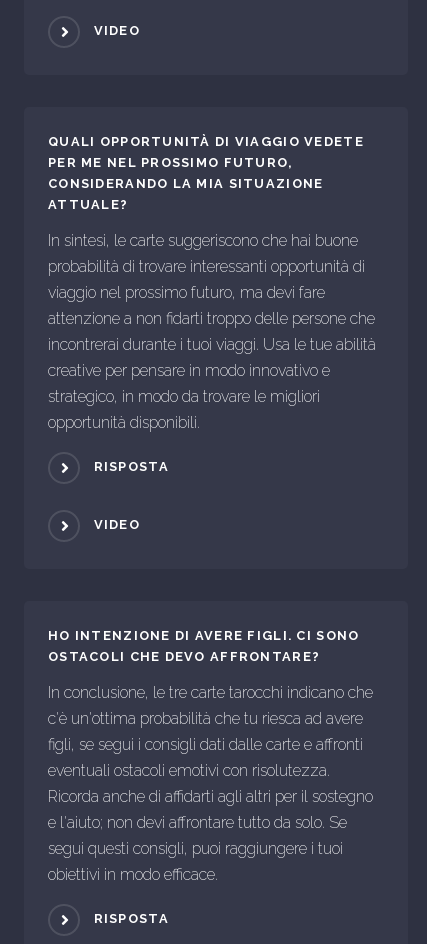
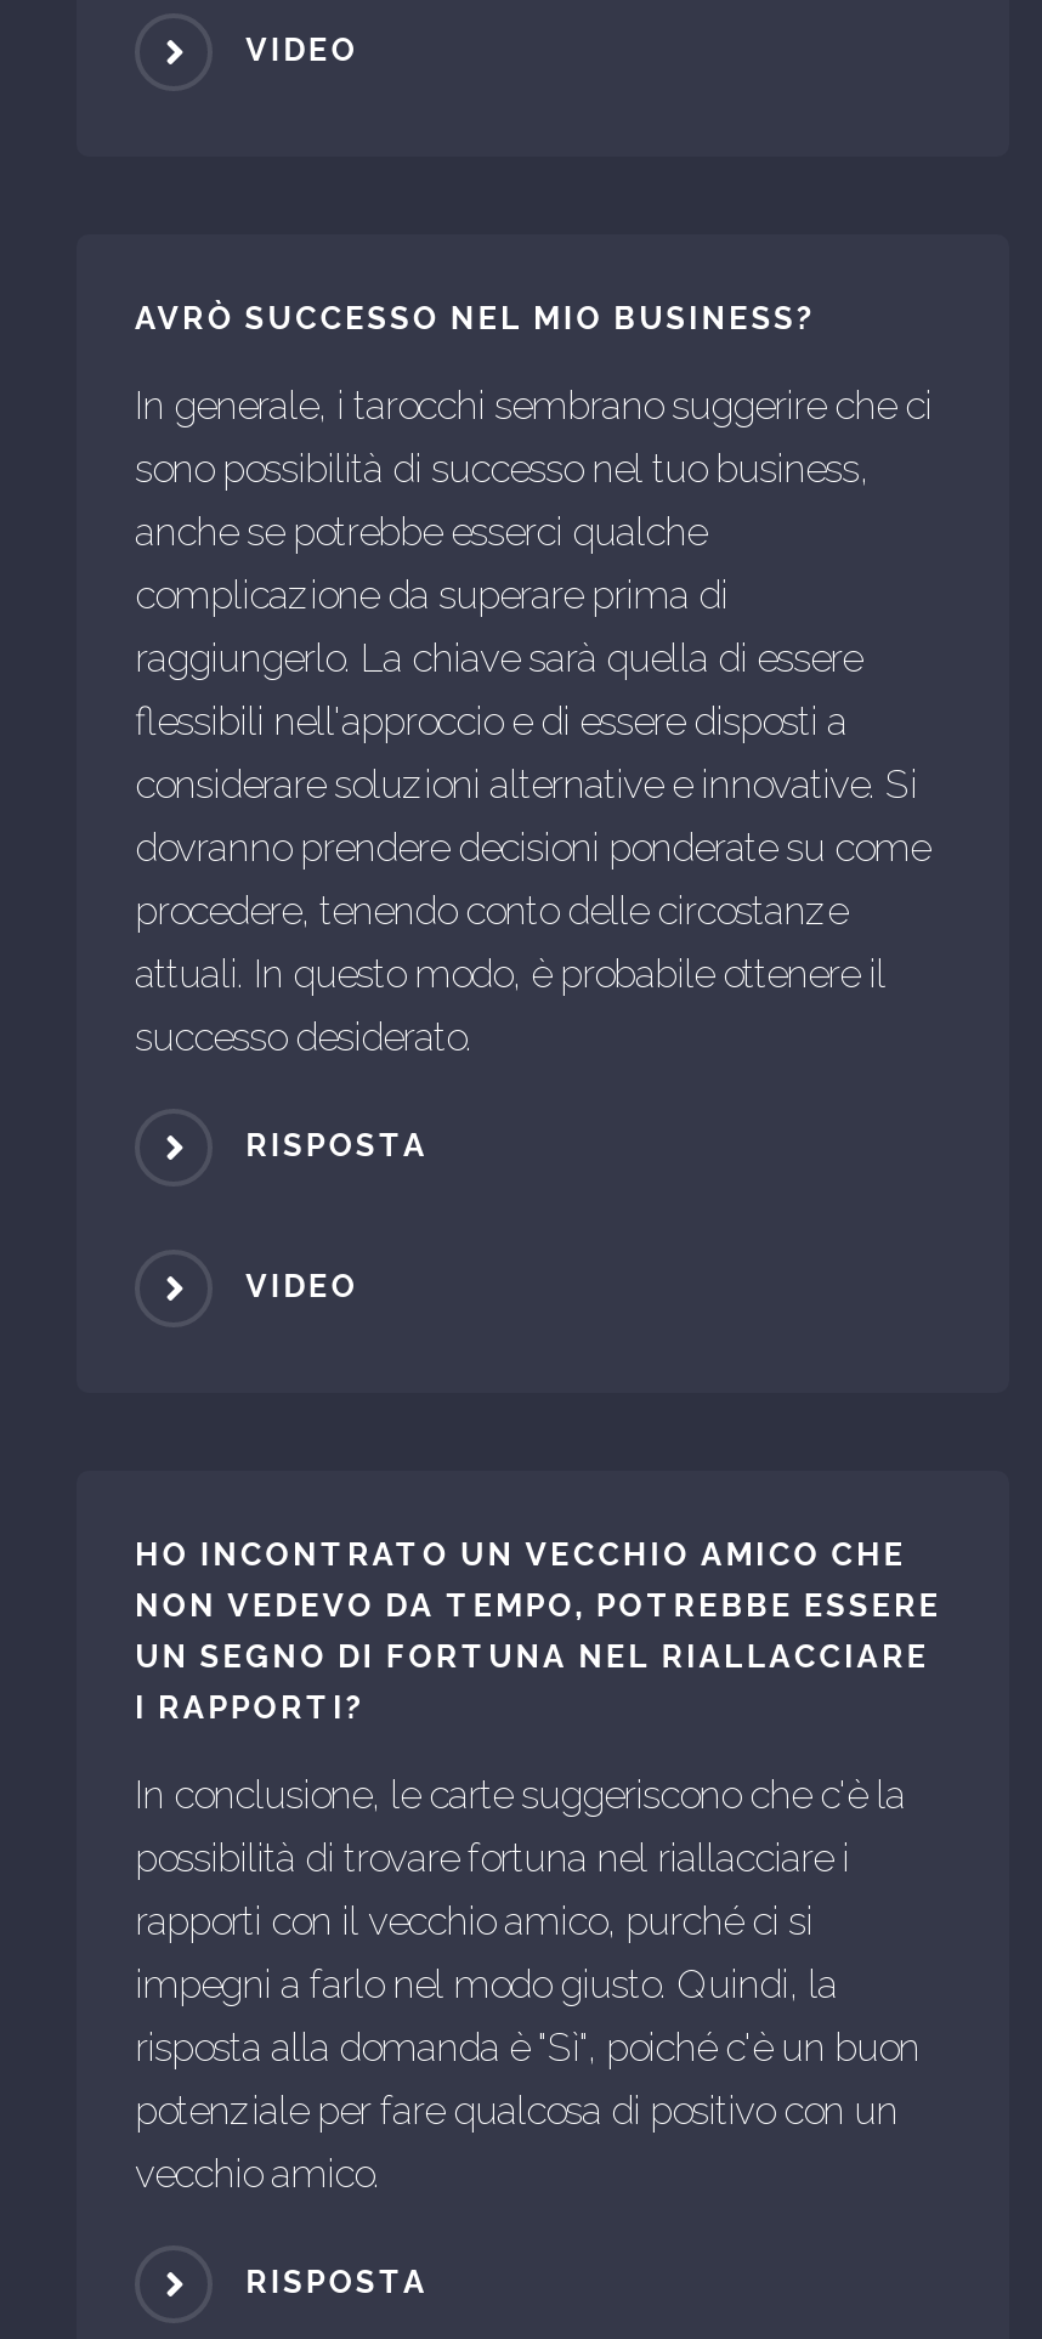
[48,134,364,212] QUALI OPPORTUNITÀ DI VIAGGIO VEDETE | PER ME NEL PROSSIMO FUTURO, | CONSIDERANDO LA MIA SITUAZIONE | ATTUALE? -> [135,300,817,337] AVRÒ SUCCESSO NEL MIO BUSINESS?
[48,231,376,432] In sintesi, le carte suggeriscono che hai buone | probabilità di trovare interessanti opportunità di | viaggio nel prossimo futuro, ma devi fare | attenzione a non fidarti troppo delle persone che | incontrerai durante i tuoi viaggi. Usa le tue abilità | creative per pensare in modo innovativo e | strategico, in modo da trovare le migliori | opportunità disponibili. -> [135,383,931,1060] In generale, i tarocchi sembrano suggerire che ci | sono possibilità di successo nel tuo business, | anche se potrebbe esserci qualche | complicazione da superare prima di | raggiungerlo. La chiave sarà quella di essere | flessibili nell'approccio e di essere disposti a | considerare soluzioni alternative e innovative. Si | dovranno prendere decisioni ponderate su come | procedere, tenendo conto delle circostanze | attuali. In questo modo, è probabile ottenere il | successo desiderato.
[48,628,359,664] HO INTENZIONE DI AVERE FIGLI. CI SONO | OSTACOLI CHE DEVO AFFRONTARE? -> [135,1536,941,1725] HO INCONTRATO UN VECCHIO AMICO CHE | NON VEDEVO DA TEMPO, POTREBBE ESSERE | UN SEGNO DI FORTUNA NEL RIALLACCIARE | I RAPPORTI?
[48,683,373,884] In conclusione, le tre carte tarocchi indicano che | c'è un'ottima probabilità che tu riesca ad avere | figli, se segui i consigli dati dalle carte e affronti | eventuali ostacoli emotivi con risolutezza. | Ricorda anche di affidarti agli altri per il sostegno | e l'aiuto; non devi affrontare tutto da solo. Se | segui questi consigli, puoi raggiungere i tuoi | obiettivi in modo efficace. -> [135,1771,919,2196] In conclusione, le carte suggeriscono che c'è la | possibilità di trovare fortuna nel riallacciare i | rapporti con il vecchio amico, purché ci si | impegni a farlo nel modo giusto. Quindi, la | risposta alla domanda è "Sì", poiché c'è un buon | potenziale per fare qualcosa di positivo con un | vecchio amico.

